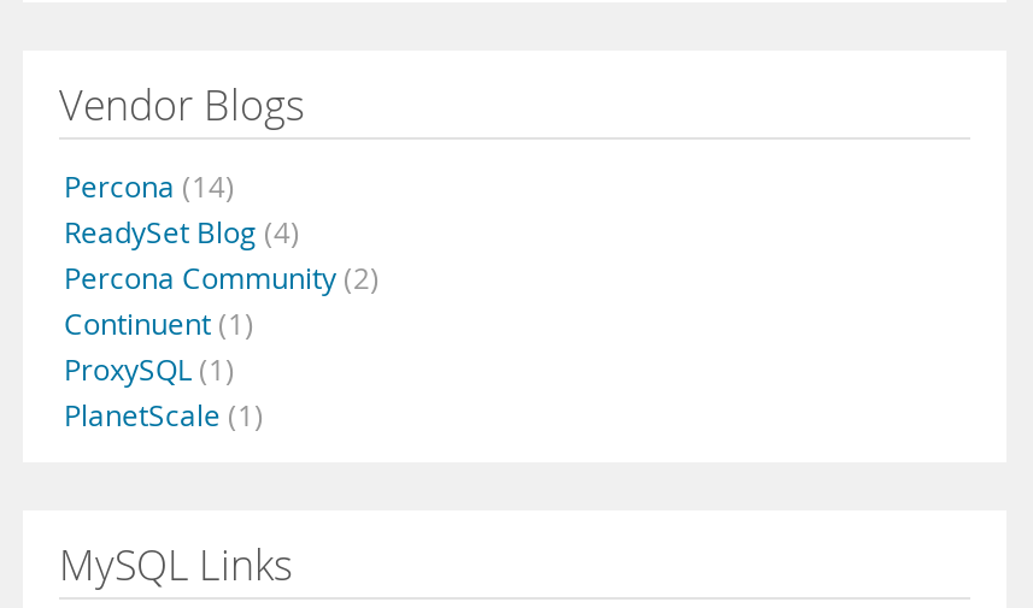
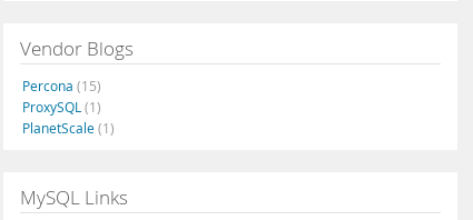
[64,166,380,342] Percona (14) | ReadySet Blog (4) | Percona Community (2) | Continuent (1) -> [22,77,101,94] Percona (15)

